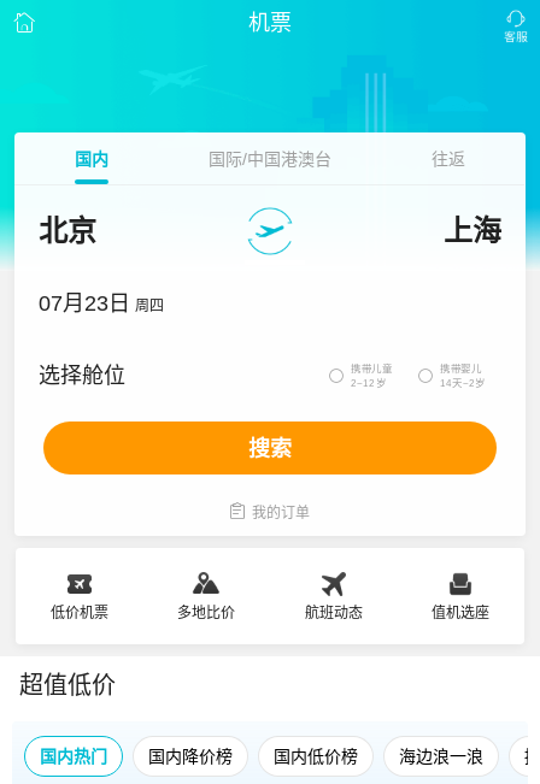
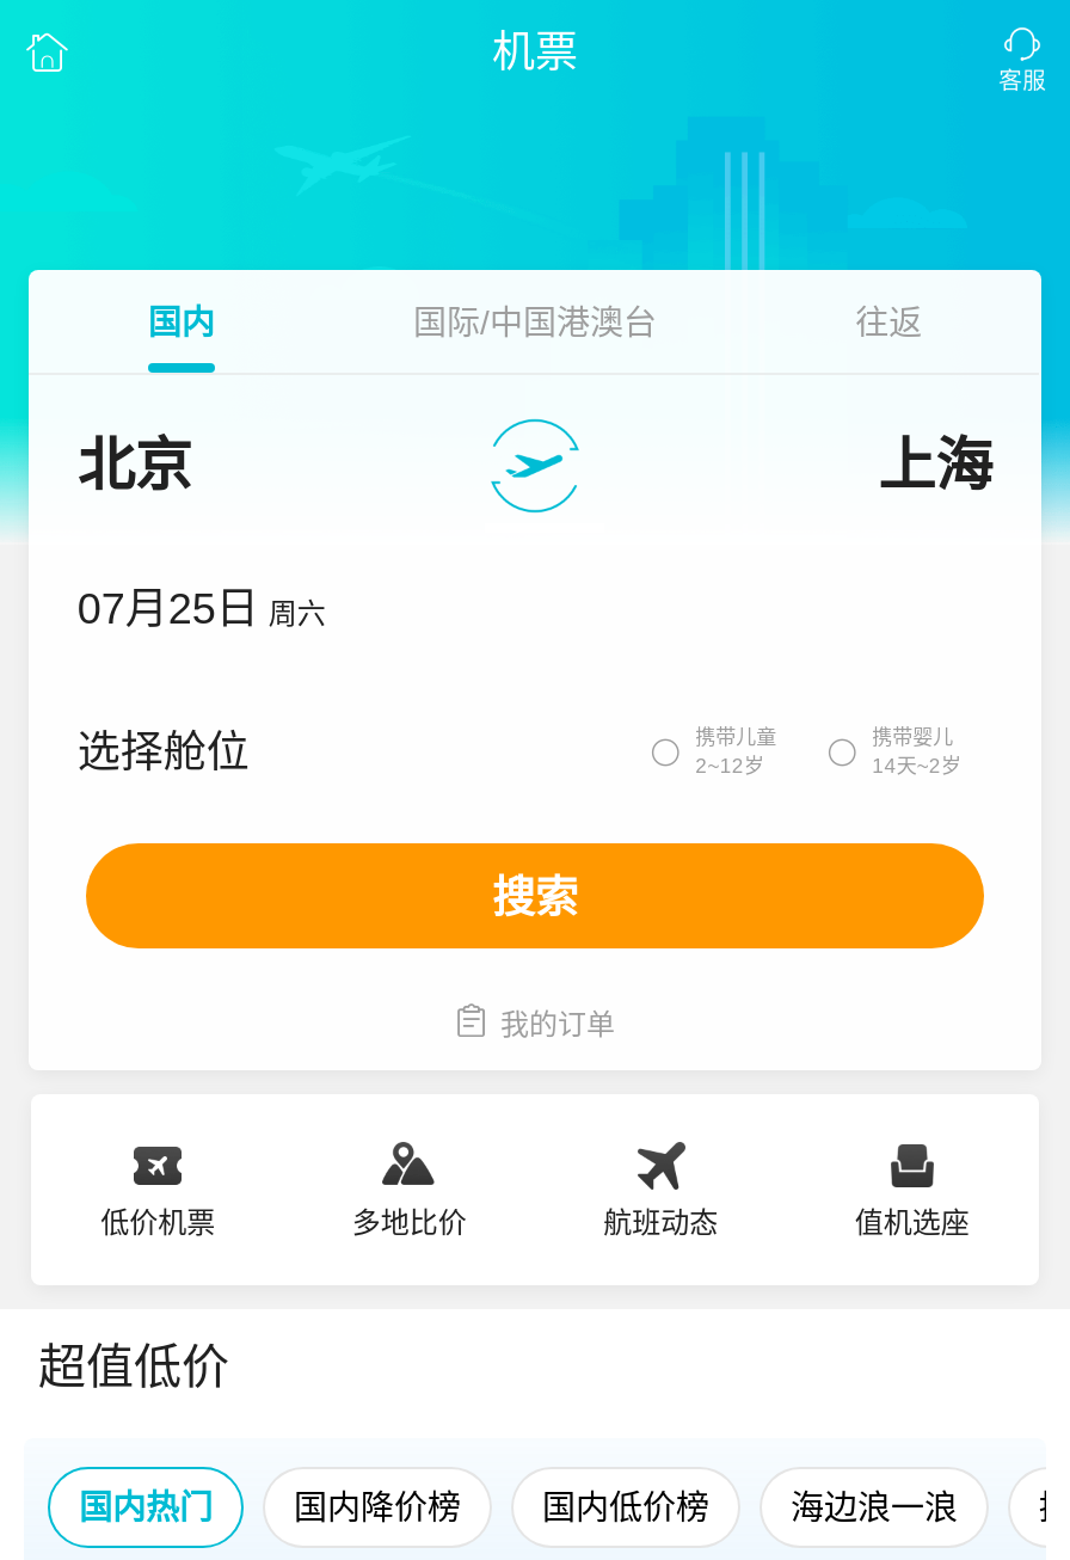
[39,291,164,316] 07月23日 周四 -> [77,585,326,633] 07月25日 周六

